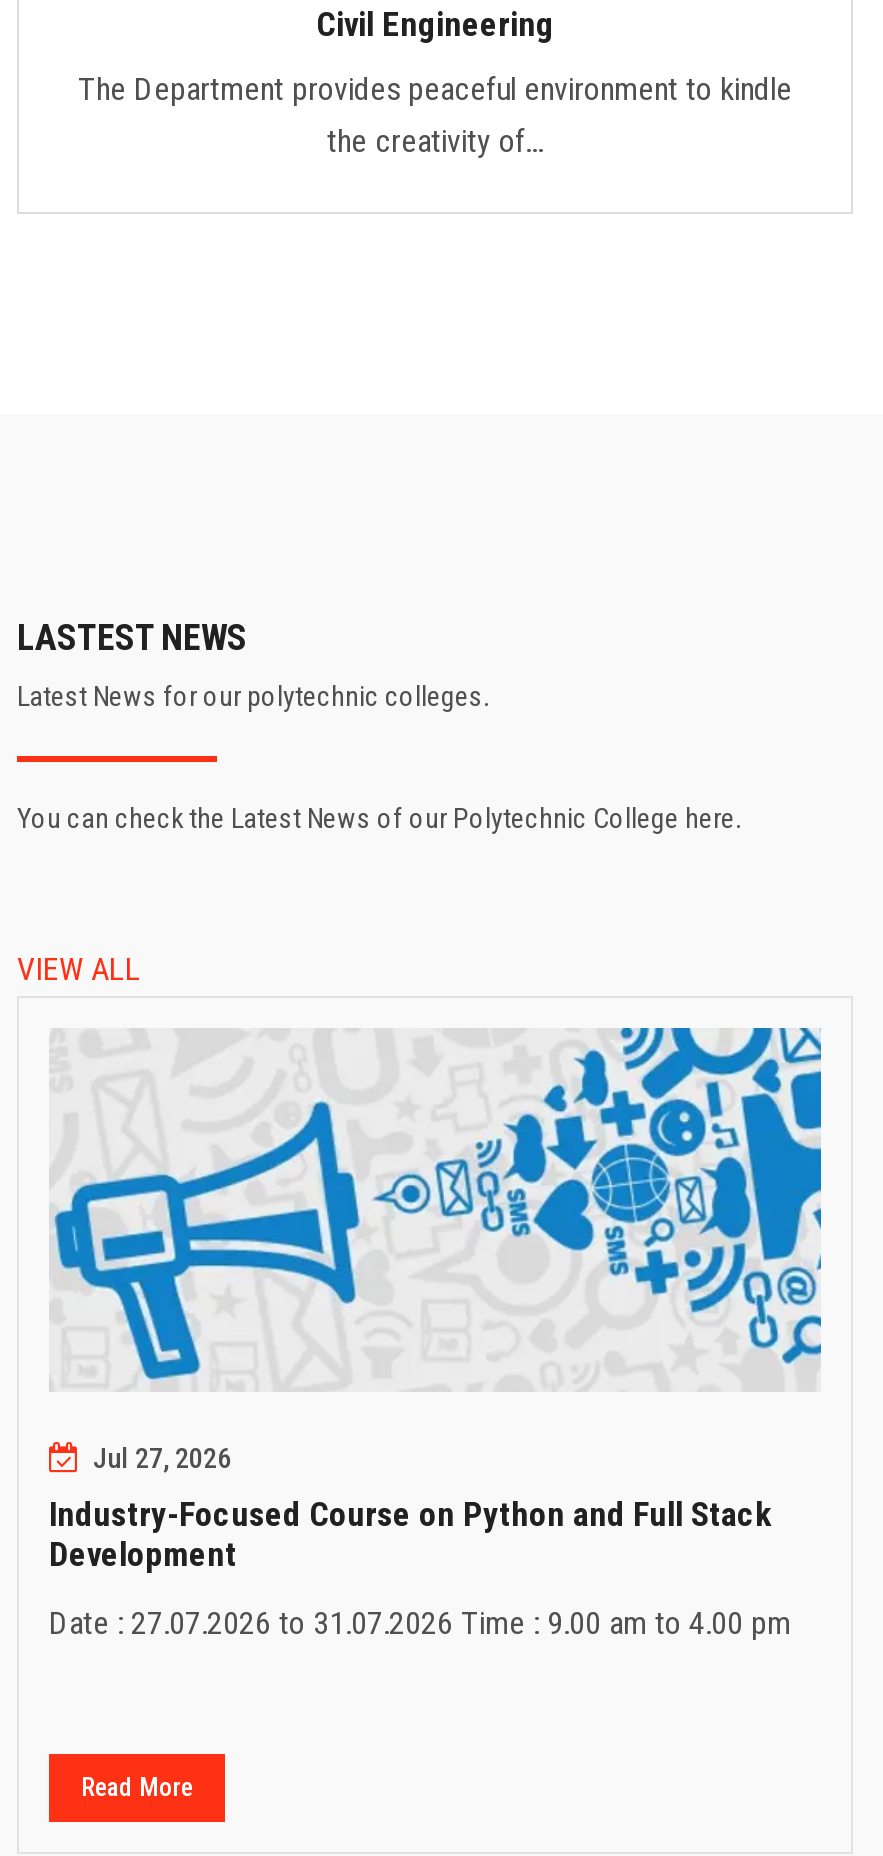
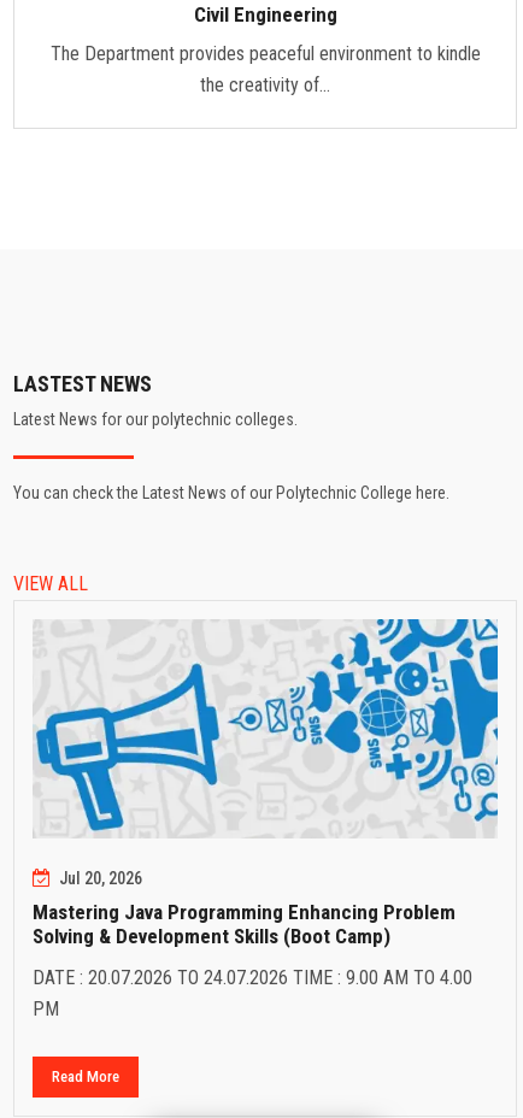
[93,1443,231,1475] Jul 27, 2026 -> [59,869,142,888] Jul 20, 2026
[49,1495,771,1575] Industry-Focused Course on Python and Full Stack | Development -> [33,900,456,948] Mastering Java Programming Enhancing Problem | Solving & Development Skills (Boot Camp)
[49,1605,791,1643] Date : 27.07.2026 to 31.07.2026 Time : 9.00 am to 4.00 pm -> [33,967,472,1021] DATE : 20.07.2026 TO 24.07.2026 TIME : 9.00 AM TO 4.00 | PM

